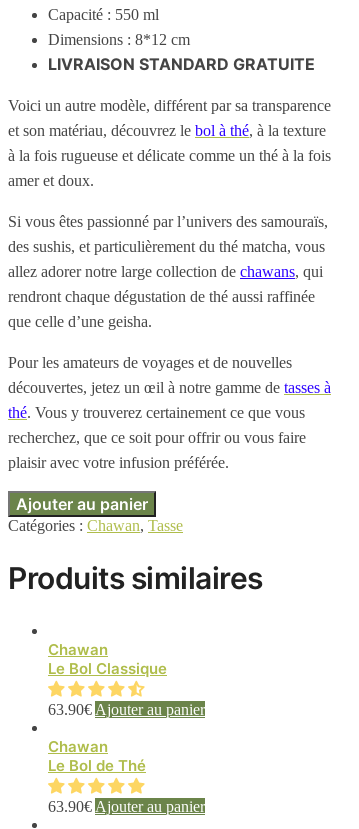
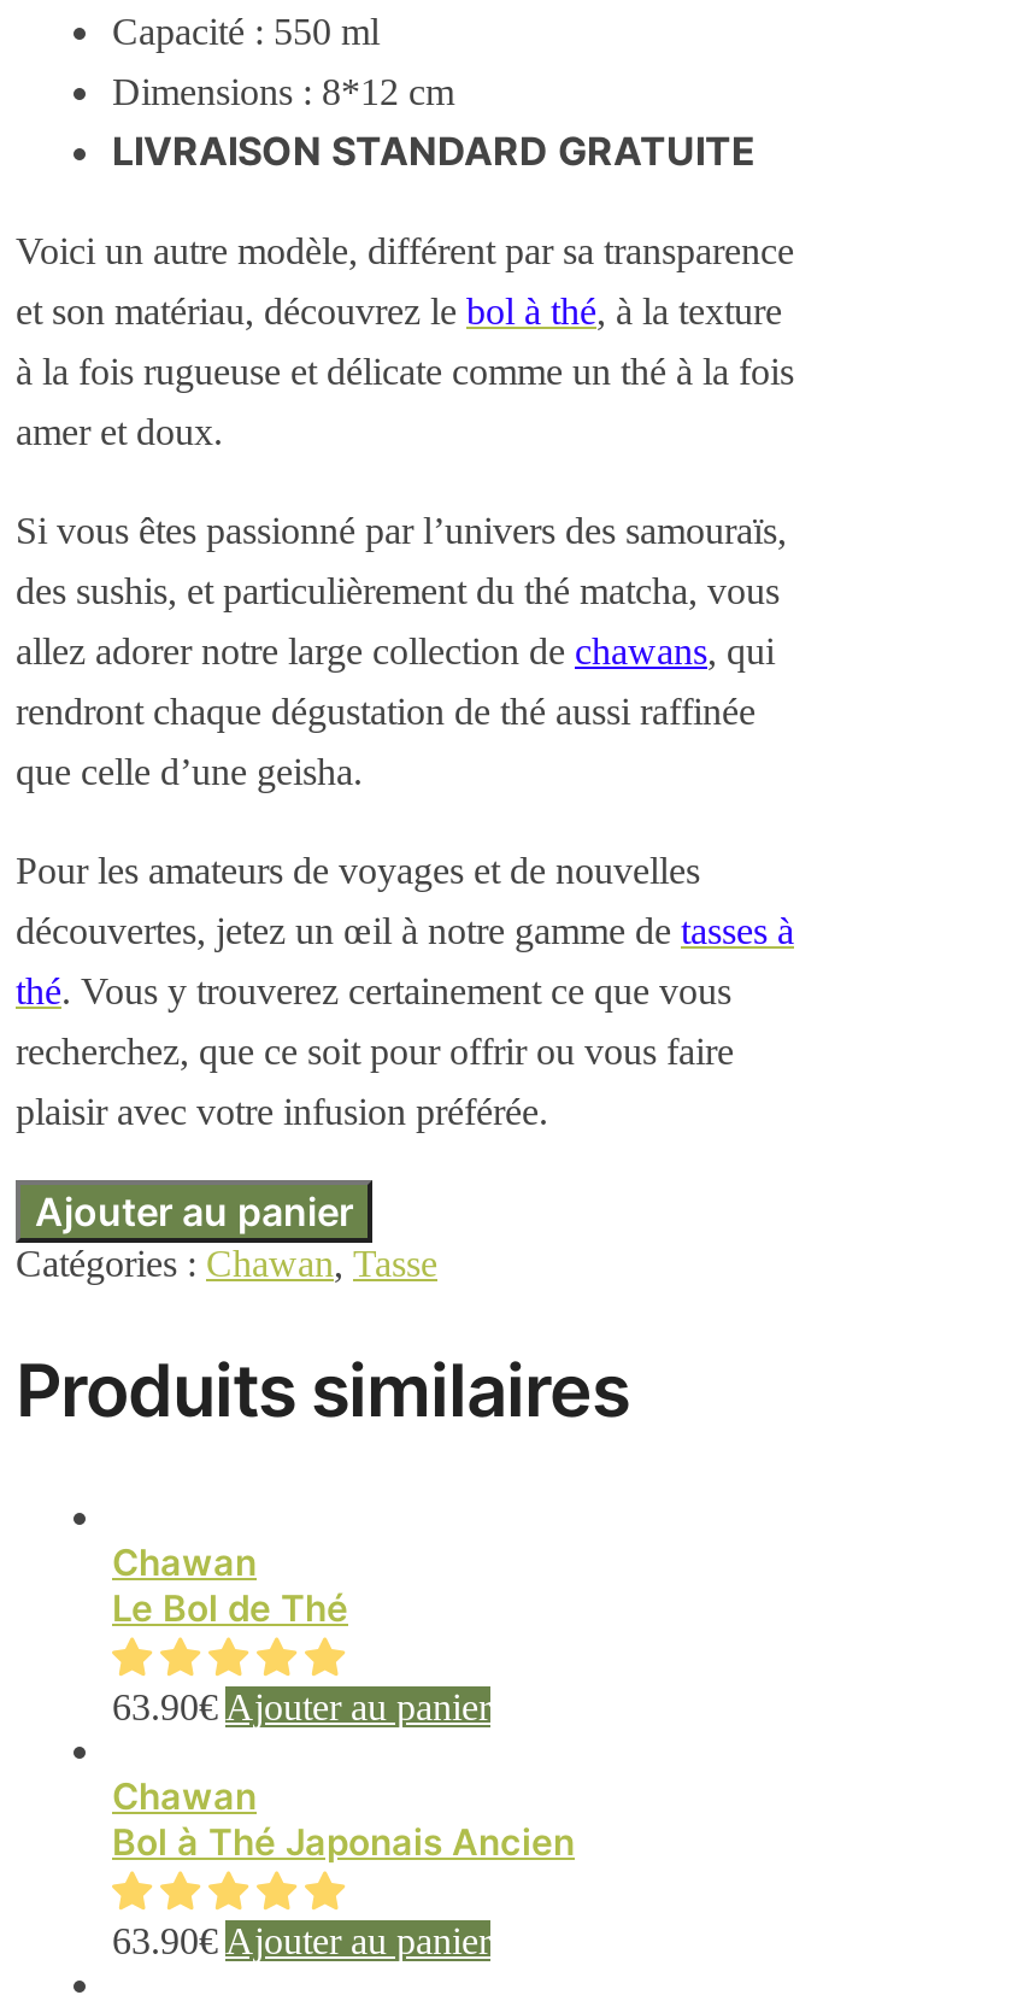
[48,659,167,678] Le Bol Classique -> none
moved [48,756,146,775] -> [112,1584,348,1630]: Le Bol de Thé
none -> [112,1818,575,1864] Bol à Thé Japonais Ancien

